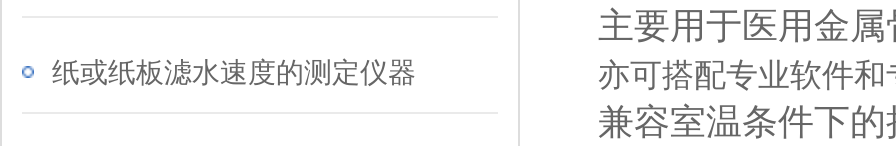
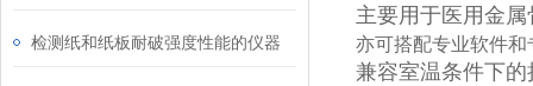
[52,56,416,88] 纸或纸板滤水速度的测定仪器 -> [31,33,281,52] 检测纸和纸板耐破强度性能的仪器

